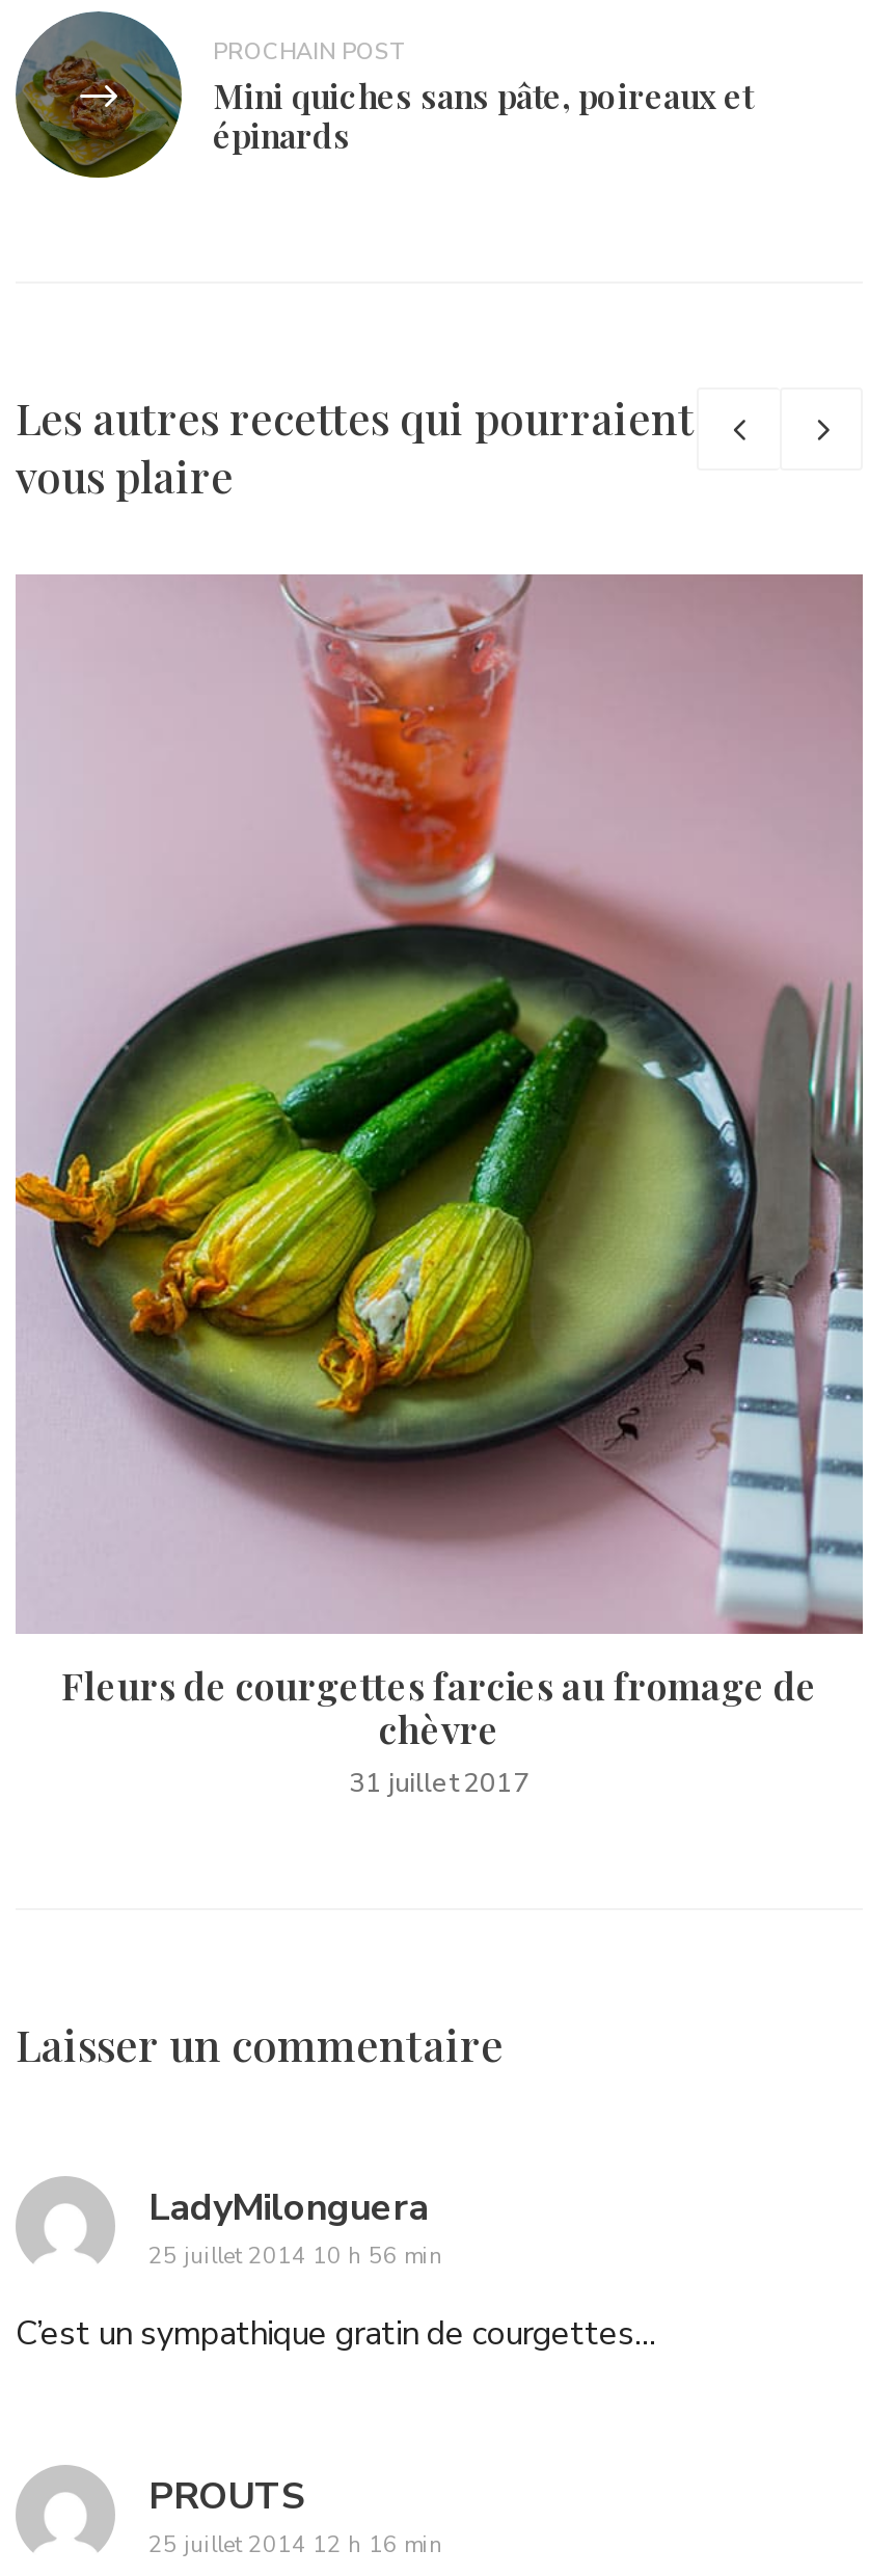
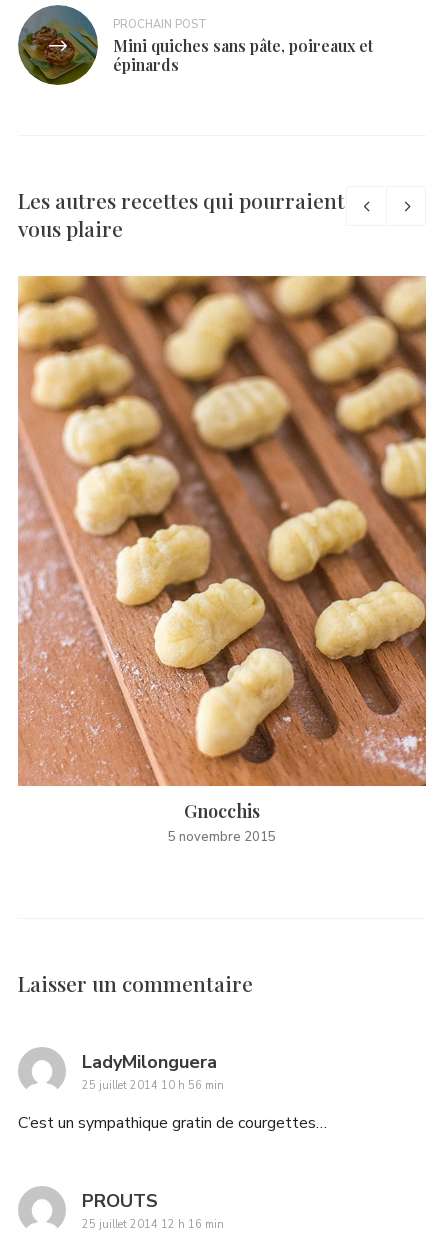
[16,574,865,1802] [image] | Fleurs de courgettes farcies au fromage de | chèvre | 31 juillet 2017 -> [18,275,427,846] [image] | Gnocchis | 5 novembre 2015

